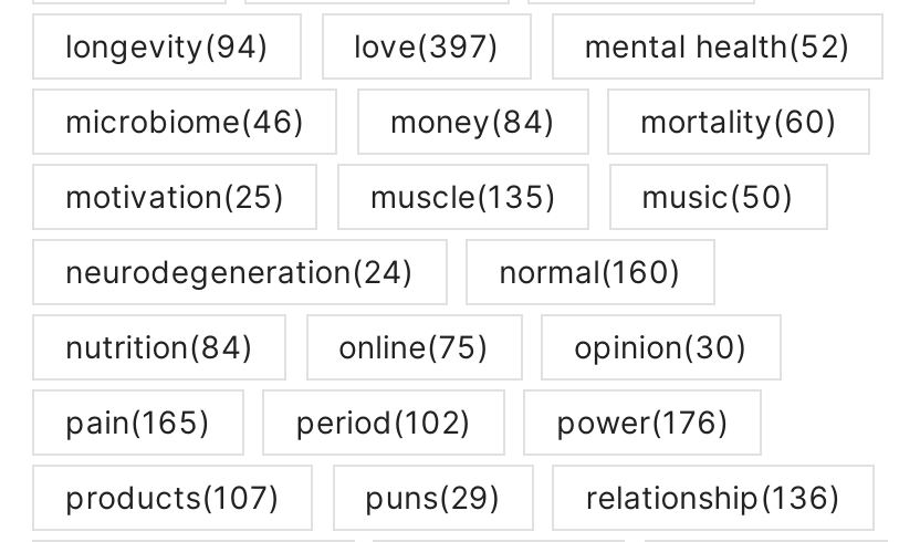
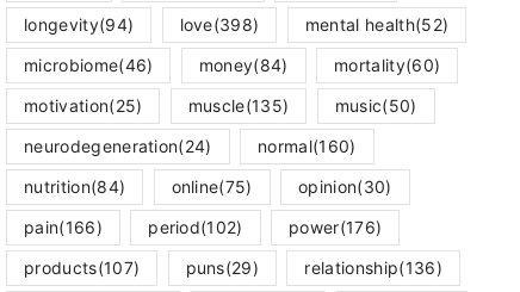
[354,27,500,65] love(397) -> [179,15,259,35] love(398)
[65,404,211,441] pain(165) -> [24,217,102,238] pain(166)

